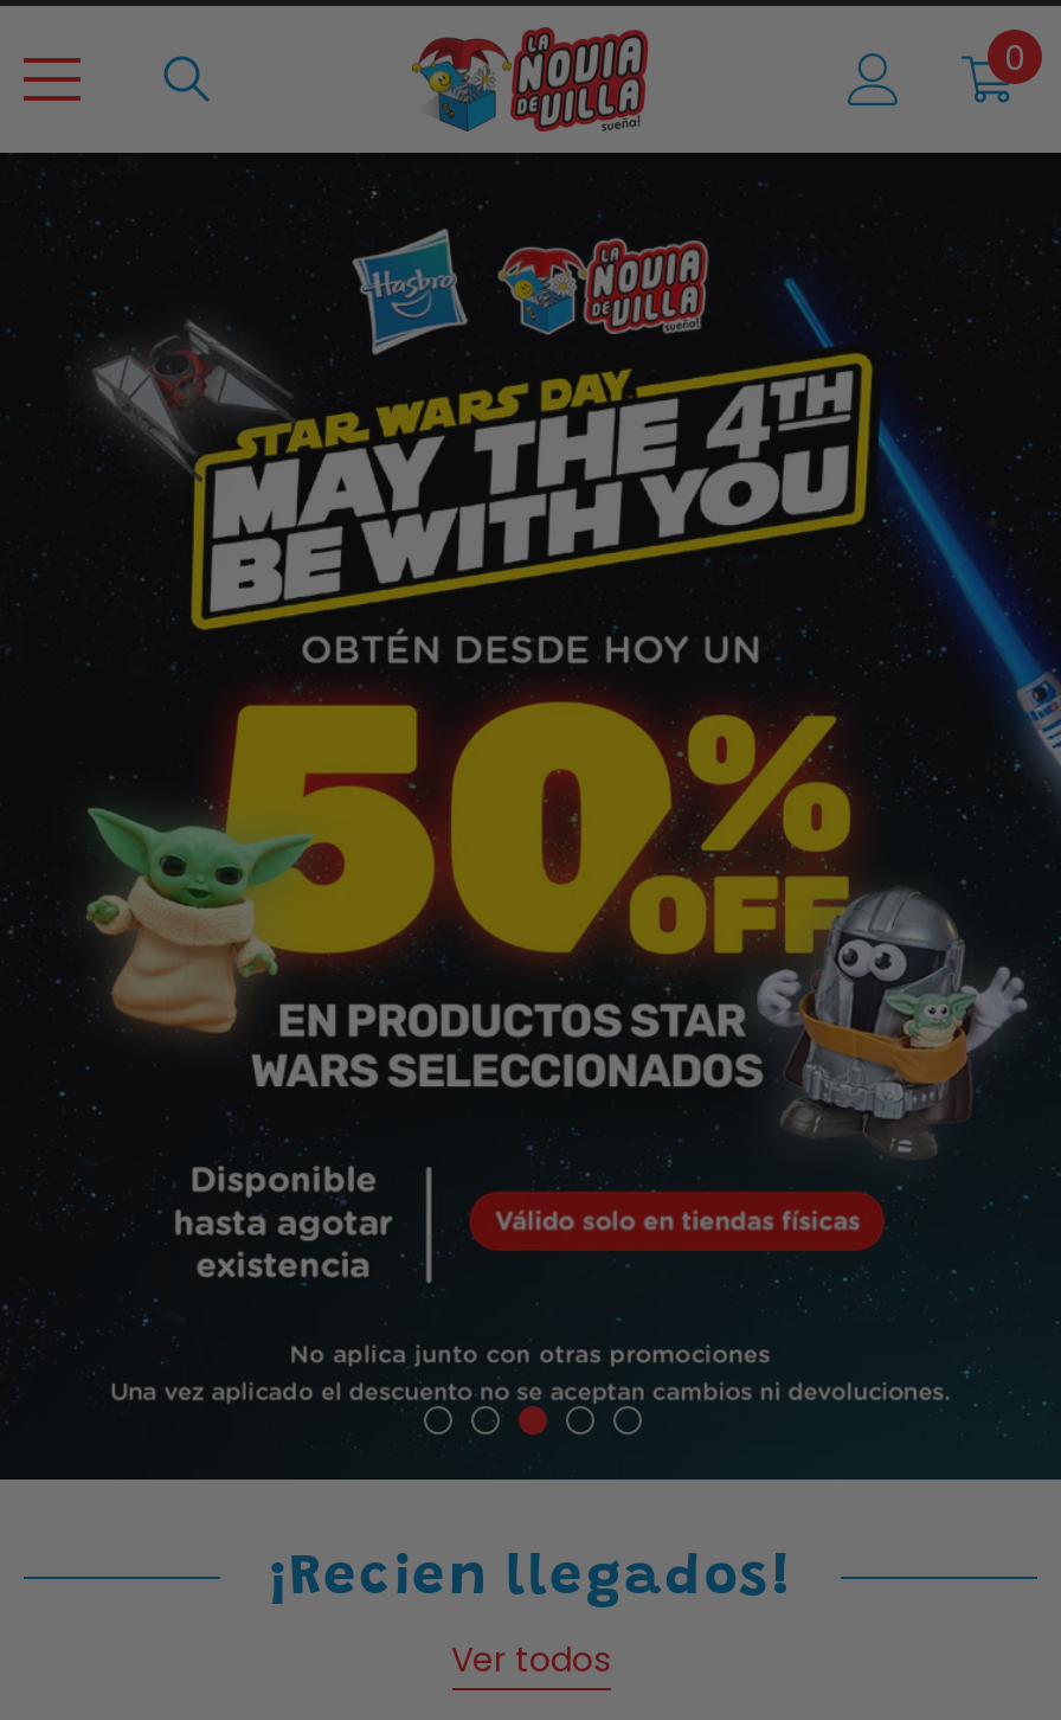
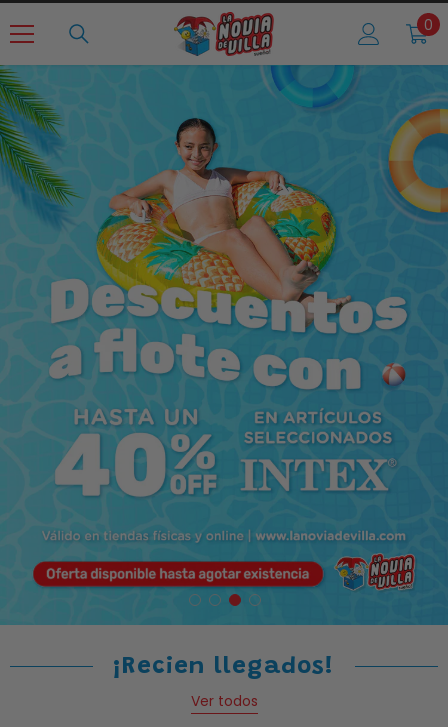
[7,150,1054,1482] [image] -> [3,64,445,626] [image]

